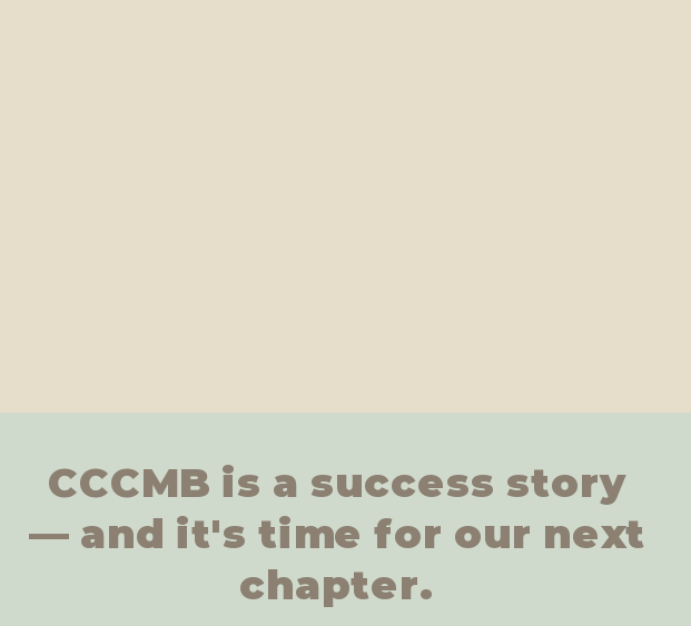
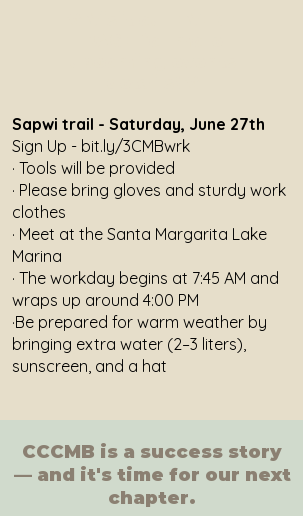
none -> [12,114,286,376] Sapwi trail - Saturday, June 27th | Sign Up - bit.ly/3CMBwrk | · Tools will be provided | · Please bring gloves and sturdy work | clothes | · Meet at the Santa Margarita Lake | Marina | · The workday begins at 7:45 AM and | wraps up around 4:00 PM | ·Be prepared for warm weather by | bringing extra water (2–3 liters), | sunscreen, and a hat

